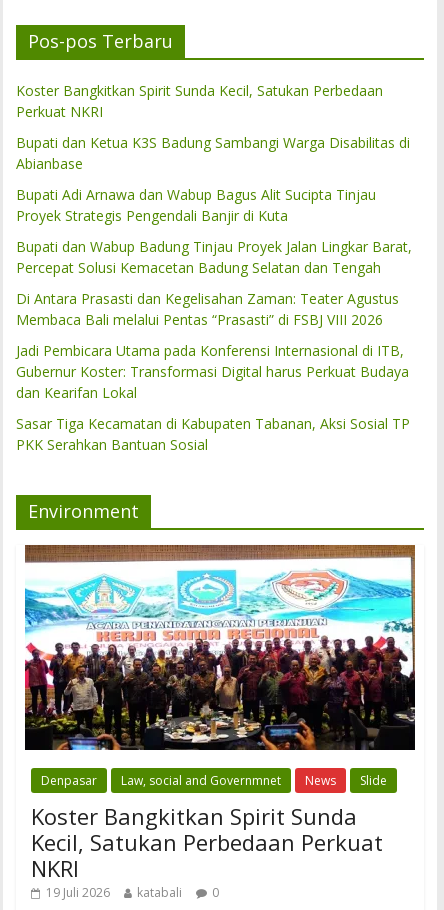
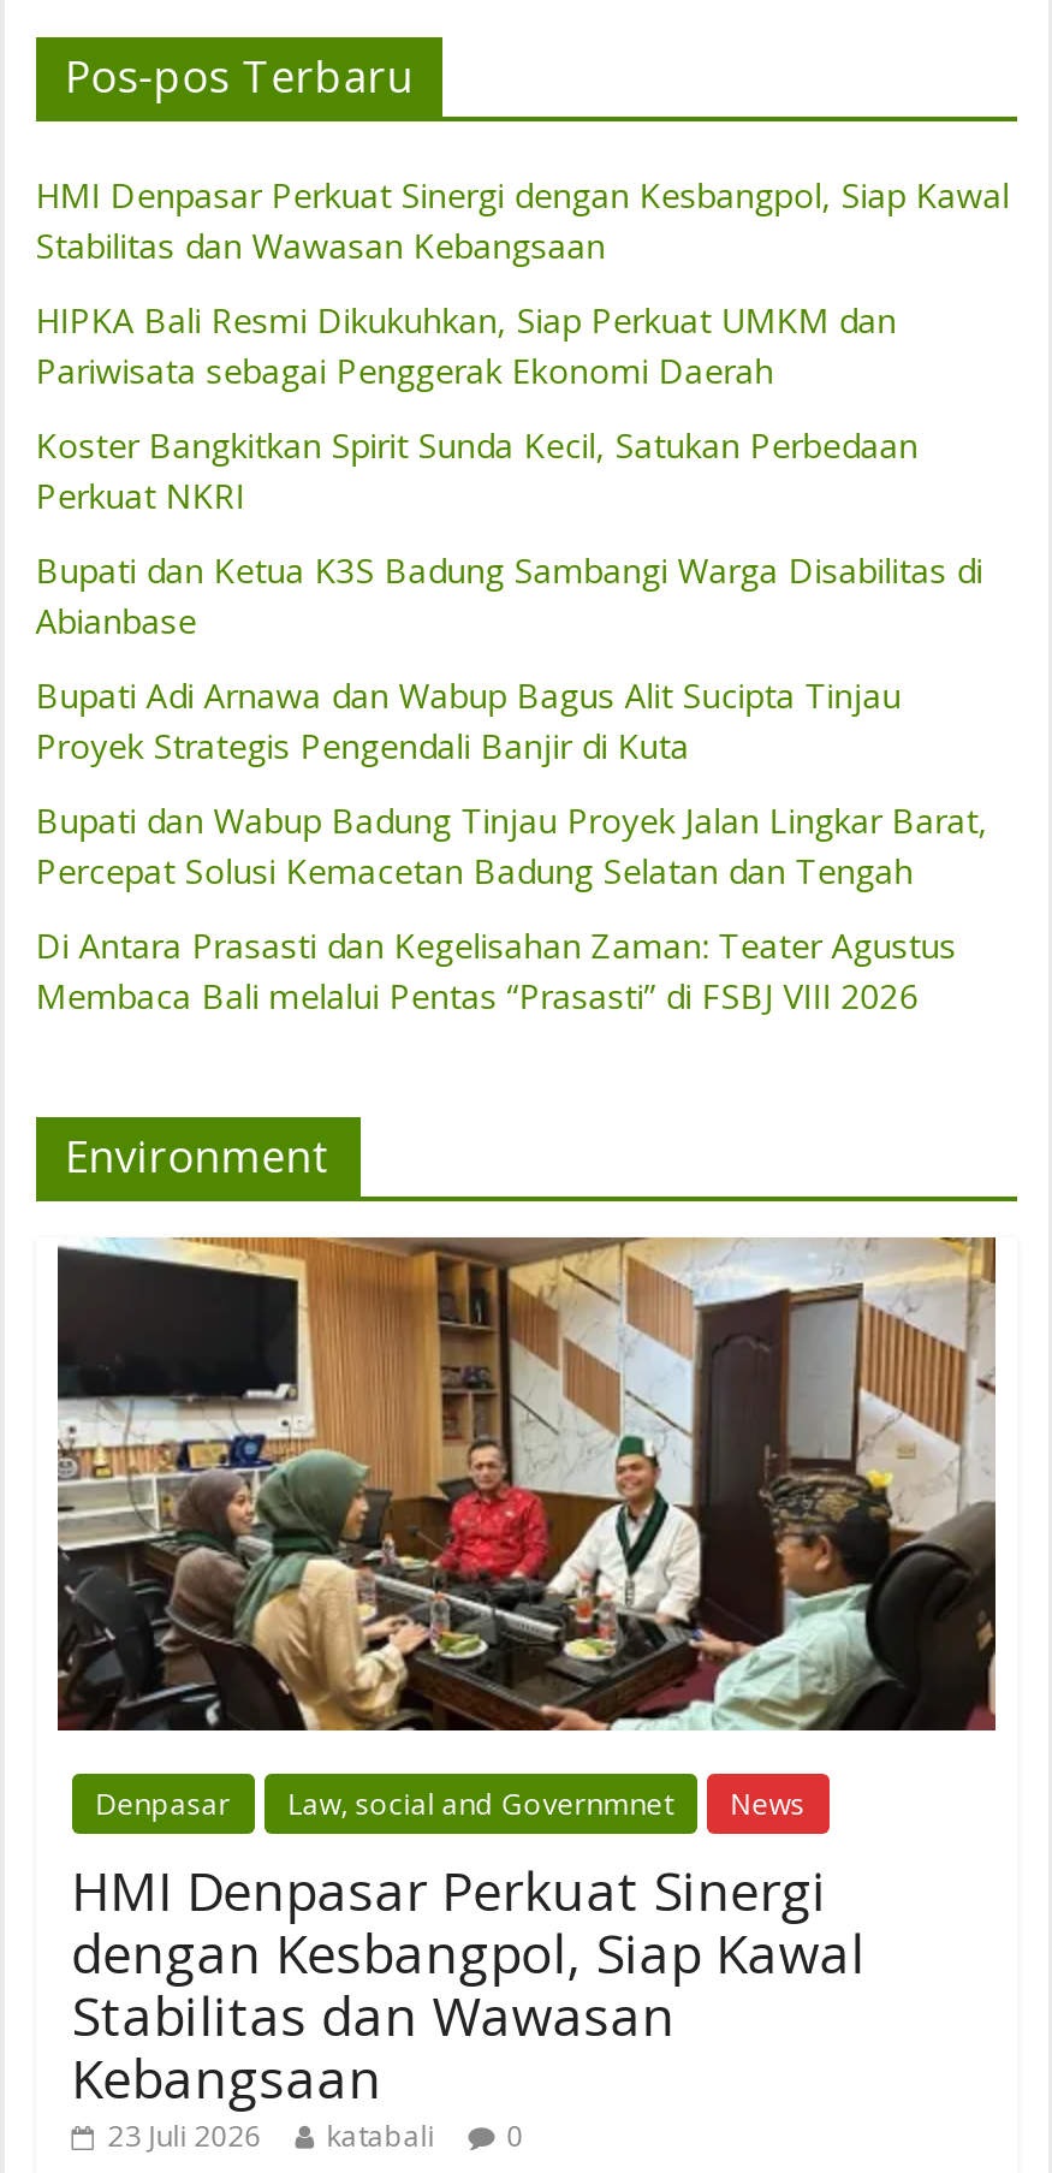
none -> [36,171,1009,392] HMI Denpasar Perkuat Sinergi dengan Kesbangpol, Siap Kawal | Stabilitas dan Wawasan Kebangsaan | HIPKA Bali Resmi Dikukuhkan, Siap Perkuat UMKM dan | Pariwisata sebagai Penggerak Ekonomi Daerah
moved [16,81,412,329] -> [36,421,988,1018]: Koster Bangkitkan Spirit Sunda Kecil, Satukan Perbedaan | Perkuat NKRI | Bupati dan Ketua K3S Badung Sambangi Warga Disabilitas di | ... | Di Antara Prasasti dan Kegelisahan Zaman: Teater Agustus | Membaca Bali melalui Pentas “Prasasti” di FSBJ VIII 2026
[16,341,410,454] Jadi Pembicara Utama pada Konferensi Internasional di ITB, | Gubernur Koster: Transformasi Digital harus Perkuat Budaya | dan Kearifan Lokal | Sasar Tiga Kecamatan di Kabupaten Tabanan, Aksi Sosial TP | PKK Serahkan Bantuan Sosial -> none
moved [28,499,336,789] -> [64,1126,805,1823]: Environment | Denpasar | Law, social and Governmnet | News
[24,544,416,751] [image] -> [55,1236,998,1734] [image]
[31,772,387,901] Slide | Koster Bangkitkan Spirit Sunda | Kecil, Satukan Perbedaan Perkuat | NKRI | 19 Juli 2026 -> [72,1852,865,2155] HMI Denpasar Perkuat Sinergi | dengan Kesbangpol, Siap Kawal | Stabilitas dan Wawasan | Kebangsaan | 23 Juli 2026

